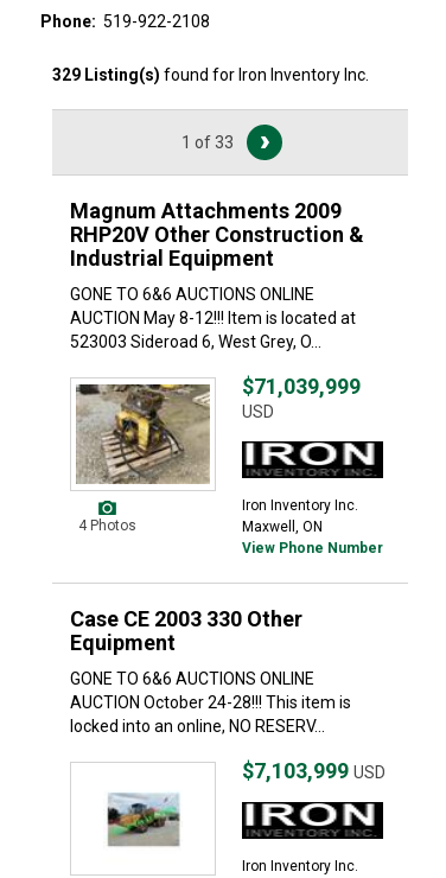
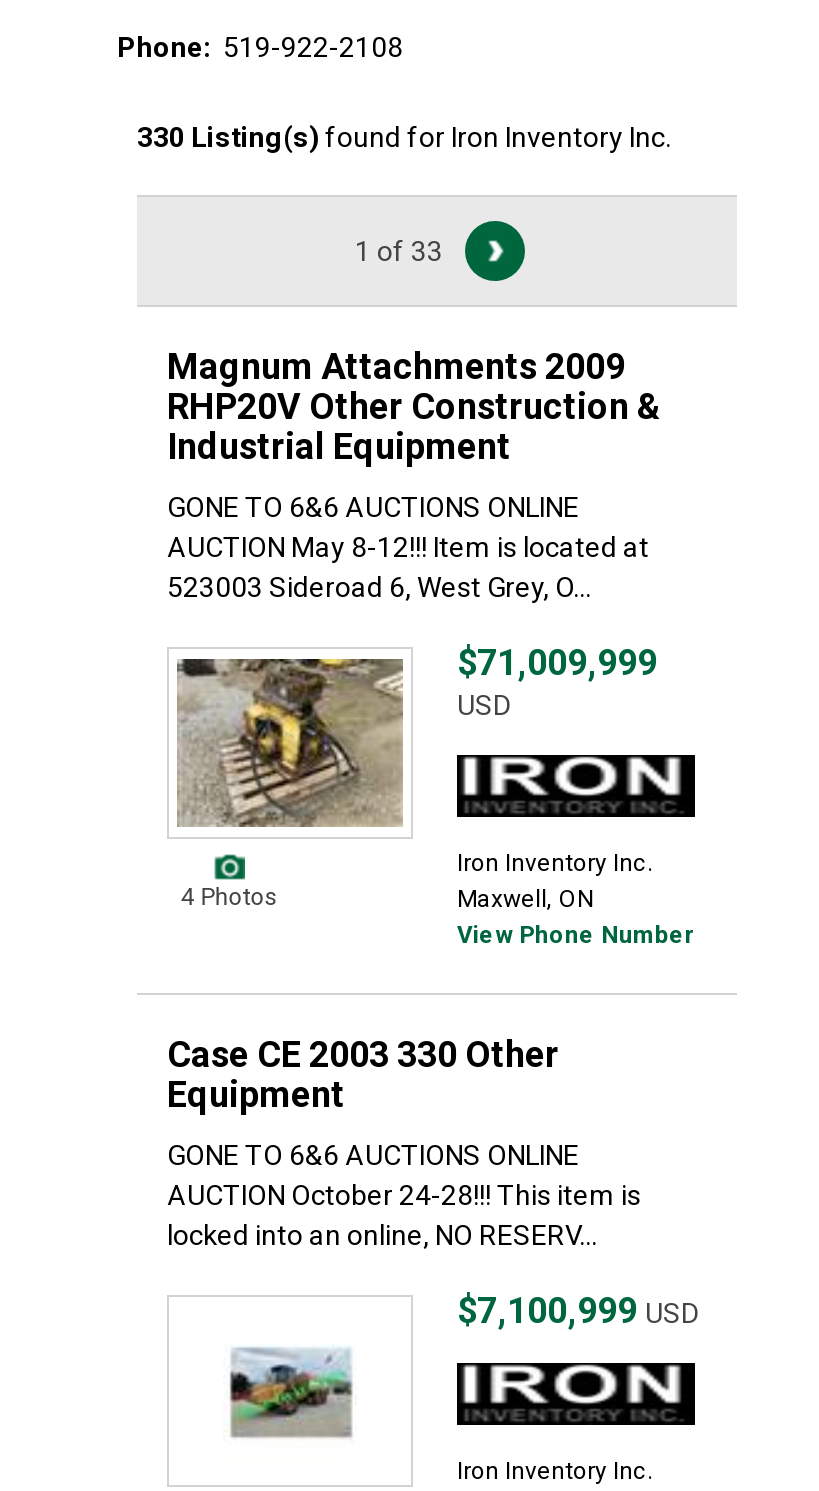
[52,65,369,84] 329 Listing(s) found for Iron Inventory Inc. -> [137,121,671,153] 330 Listing(s) found for Iron Inventory Inc.
[242,374,361,399] $71,039,999 -> [457,641,657,683] $71,009,999
[242,758,386,783] $7,103,999 USD -> [457,1289,699,1331] $7,100,999 USD

